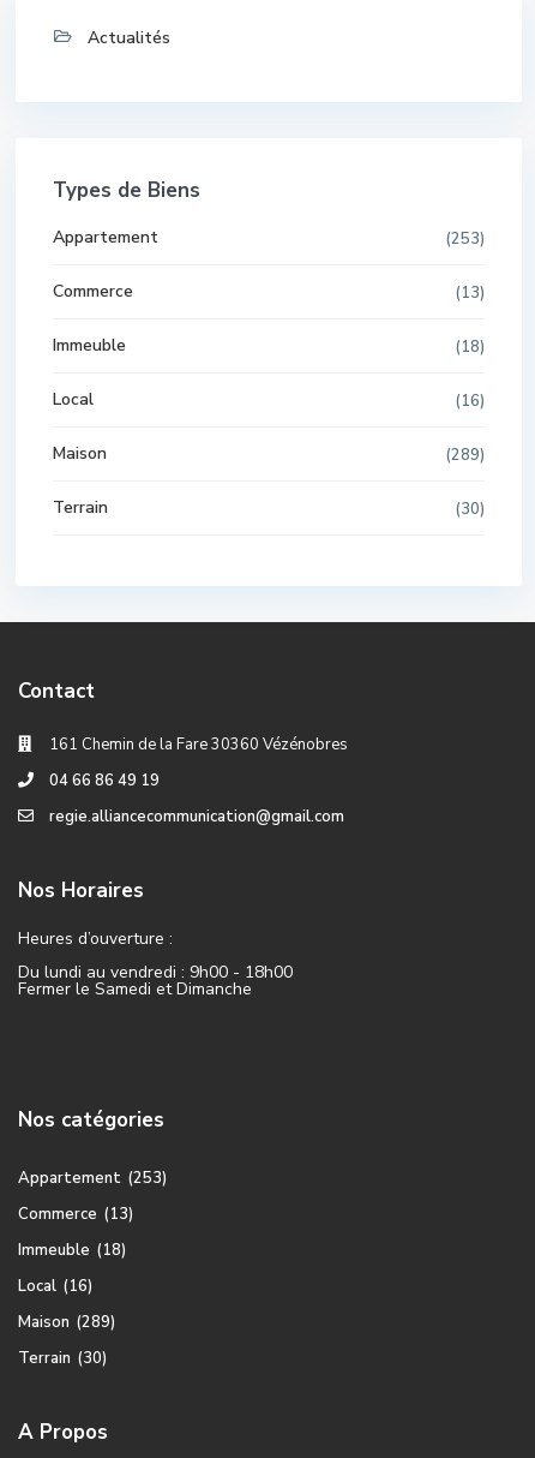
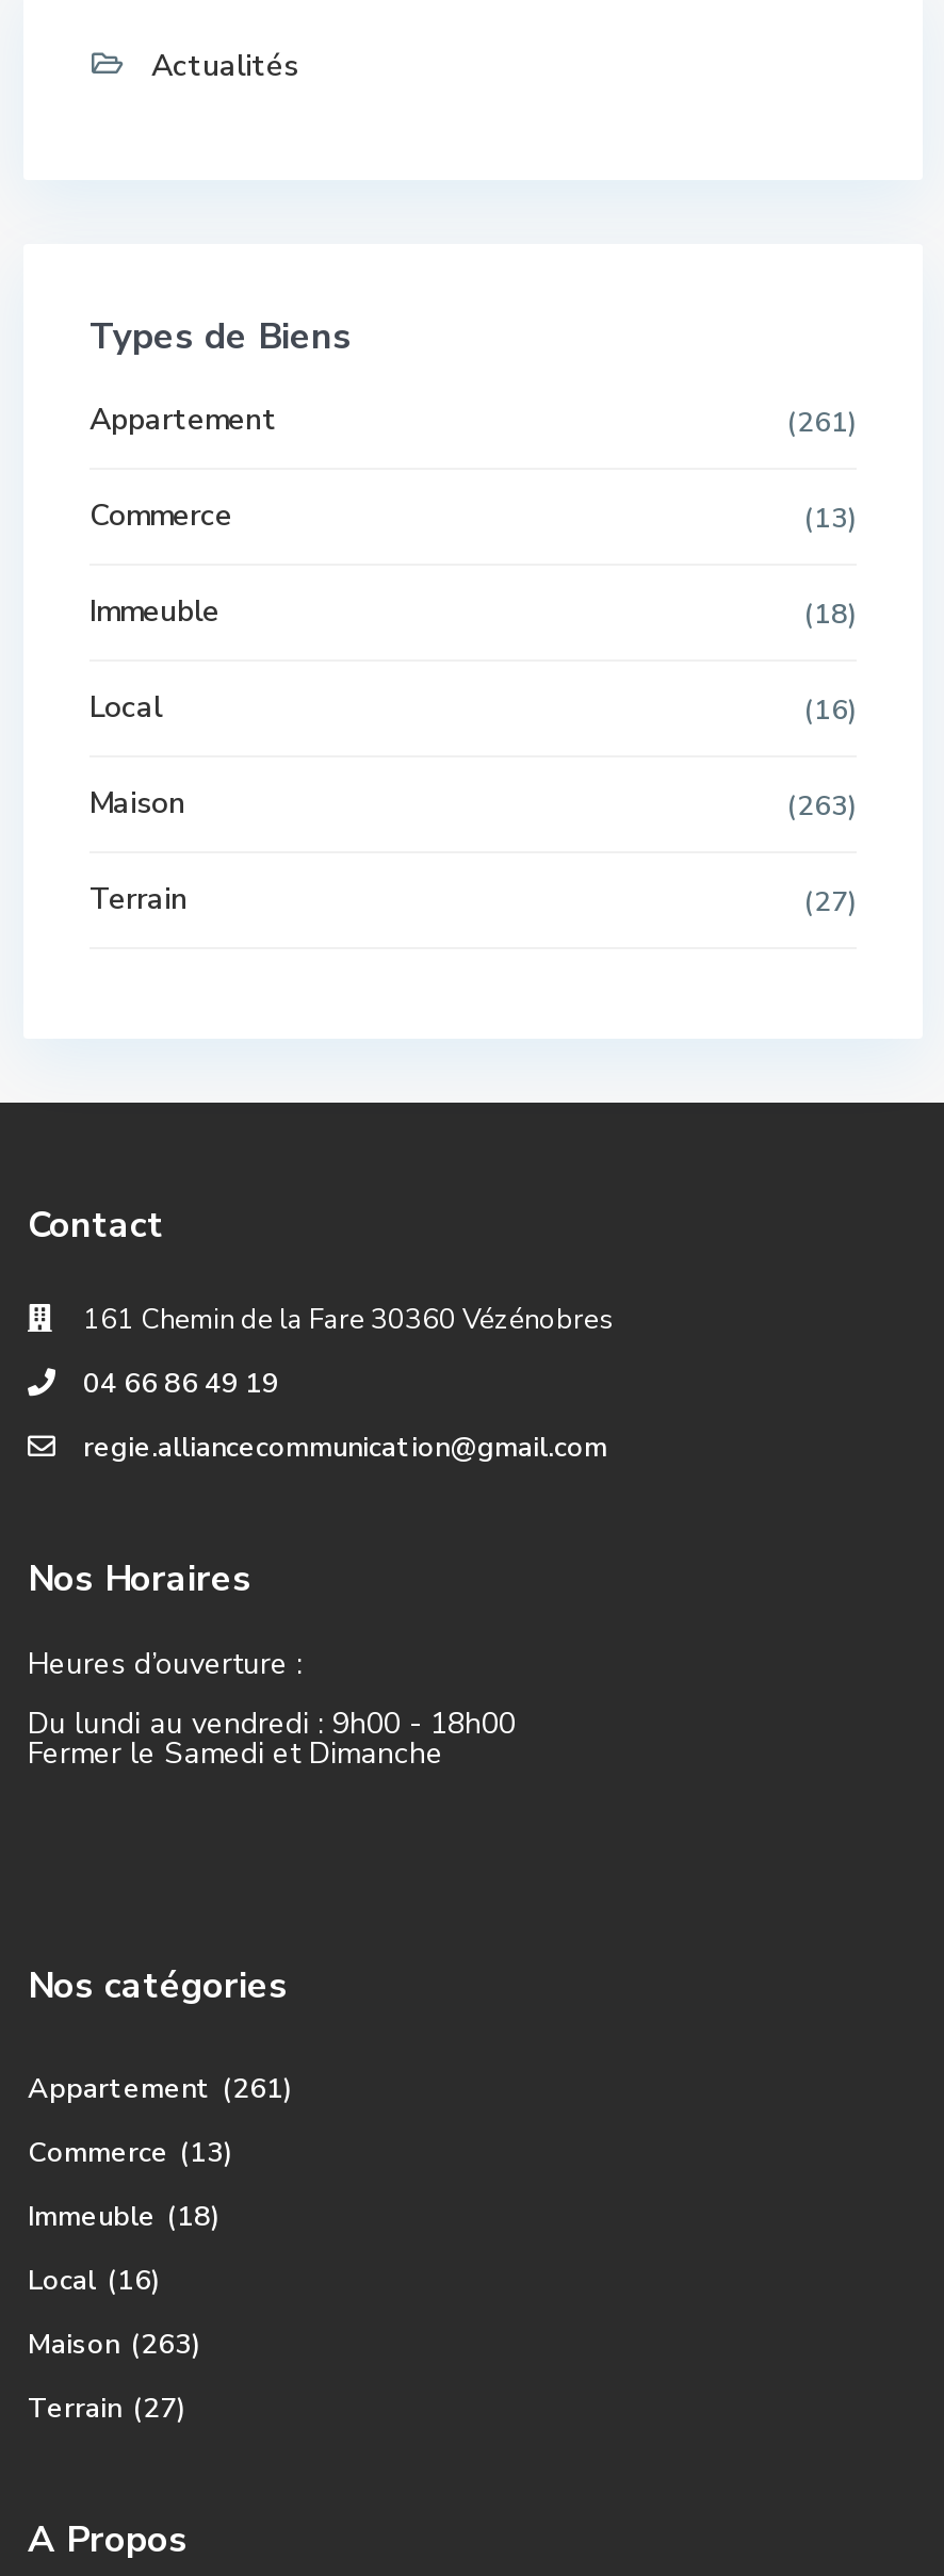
[445,229,485,250] (253) -> [786,404,857,443] (261)
[445,445,485,466] (289) -> [786,788,857,826] (263)
[455,499,485,520] (30) -> [803,884,857,922] (27)
[18,1168,167,1189] Appartement (253) -> [28,2071,292,2109] Appartement (261)
[18,1312,115,1333] Maison (289) -> [28,2326,200,2365] Maison (263)
[18,1348,107,1369] Terrain (30) -> [28,2390,185,2429] Terrain (27)

